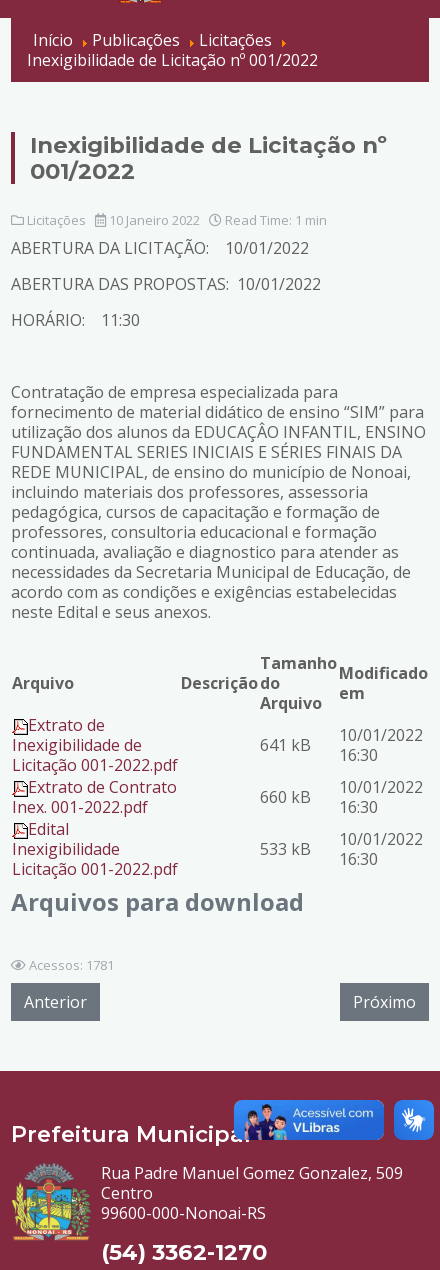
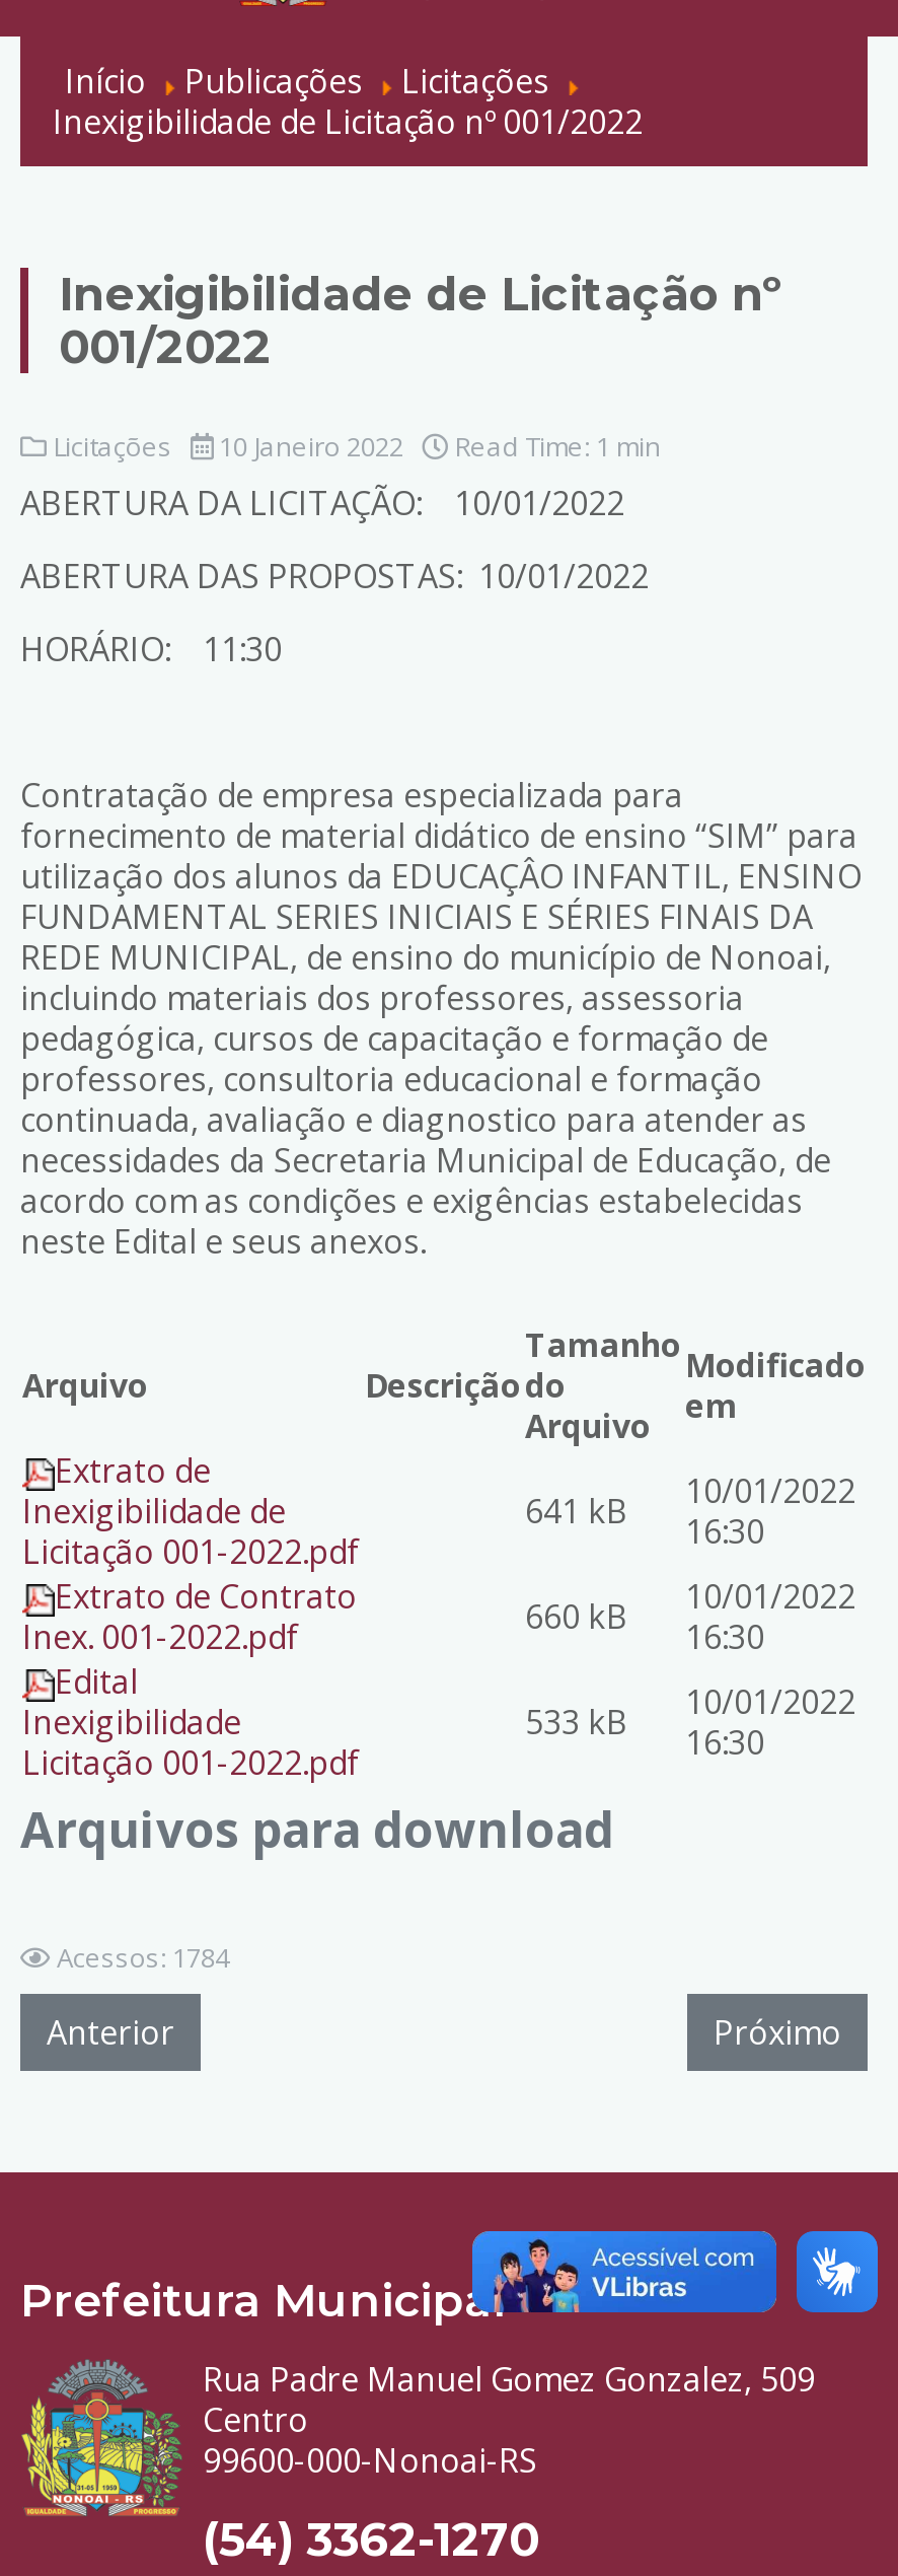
[29,956,114,974] Acessos: 1781 -> [57,1940,229,1976] Acessos: 1784

